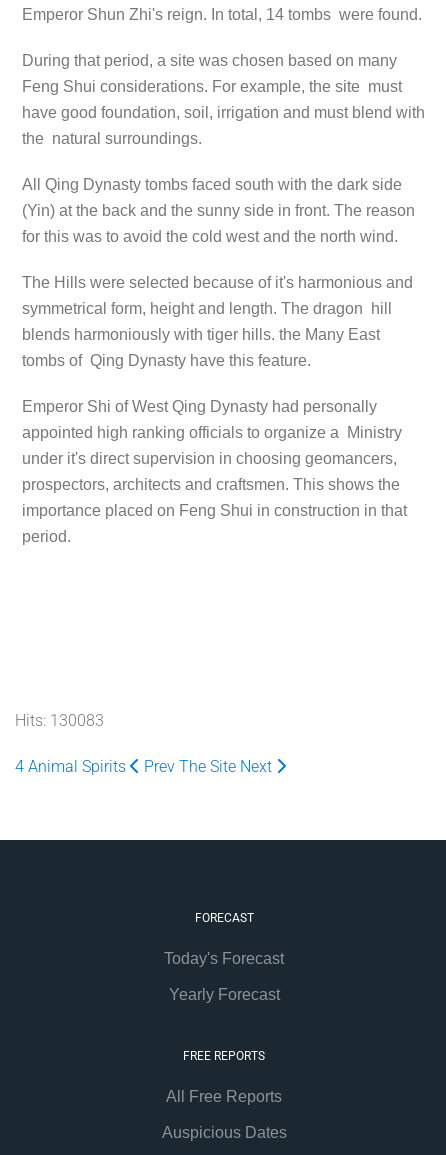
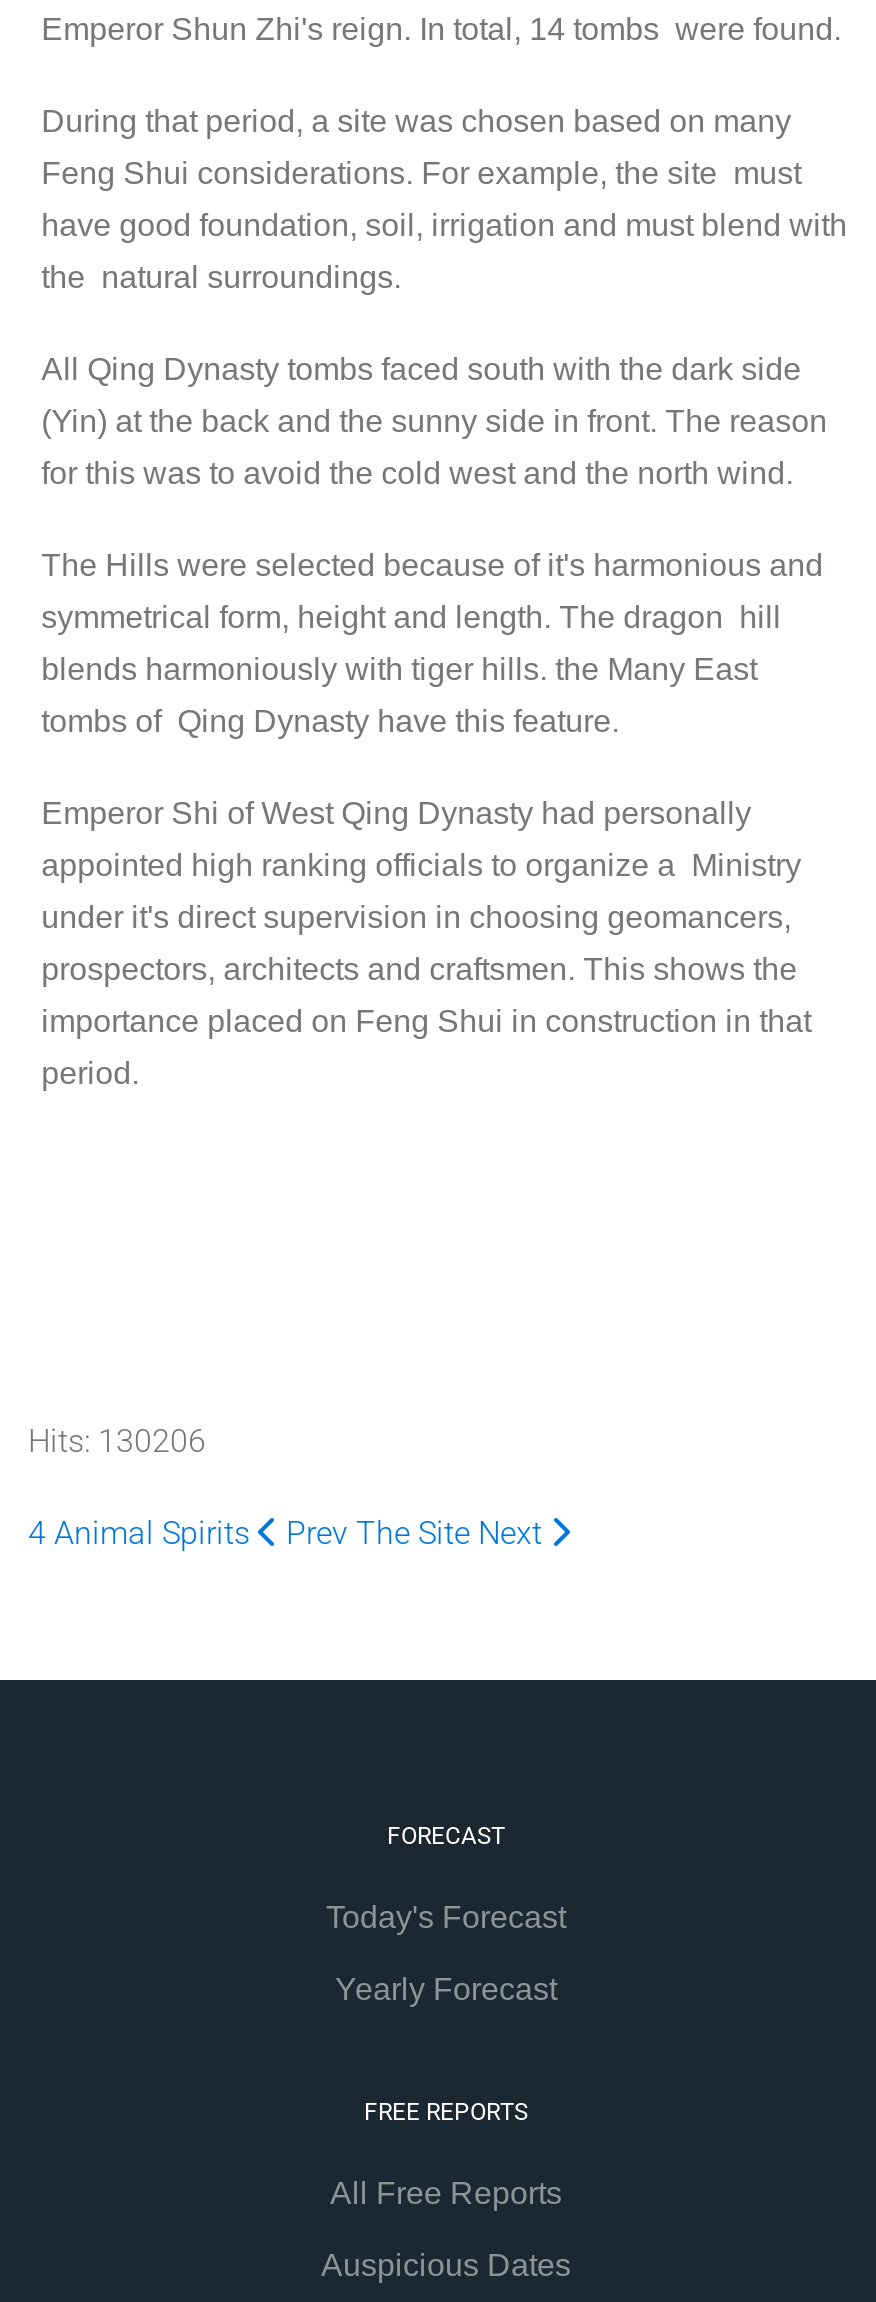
[15,711,104,730] Hits: 130083 -> [28,1421,206,1459] Hits: 130206

